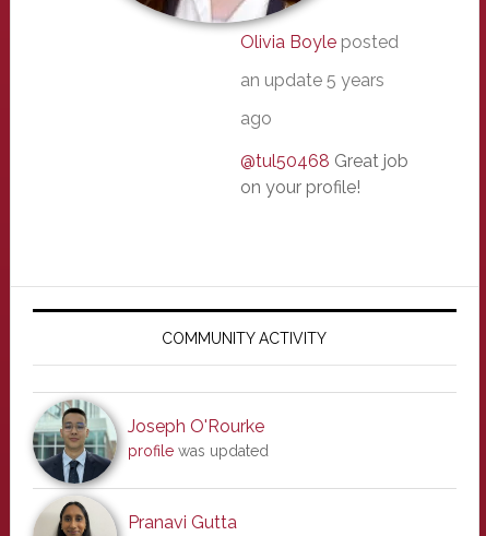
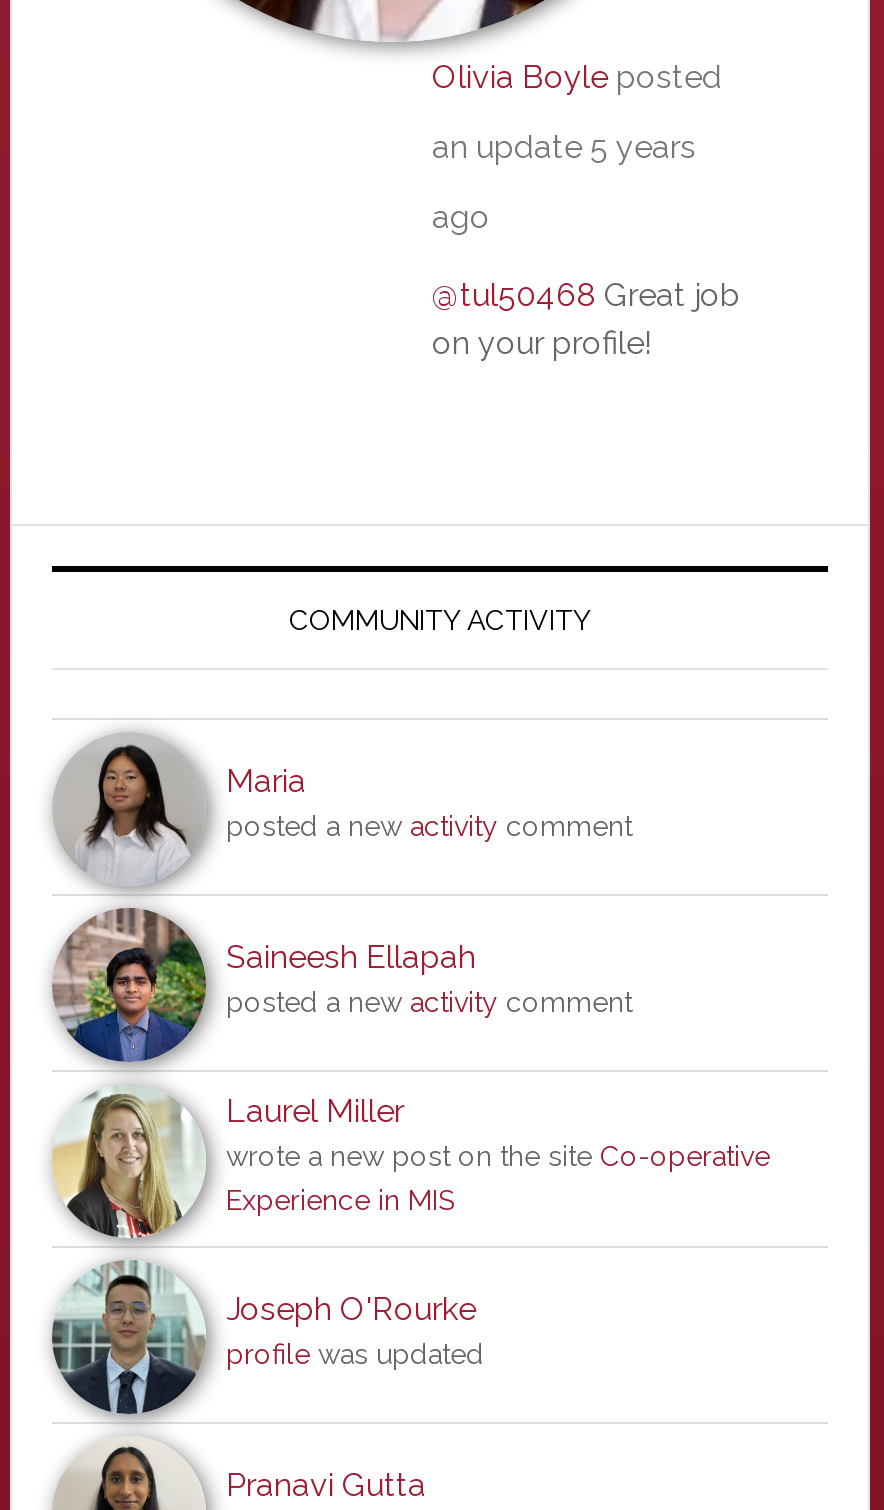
none -> [52,906,770,1248] [image] | Saineesh Ellapah | posted a new activity comment | Laurel Miller | wrote a new post on the site Co-operative | Experience in MIS
none -> [54,736,632,886] [image] | Maria | posted a new activity comment

